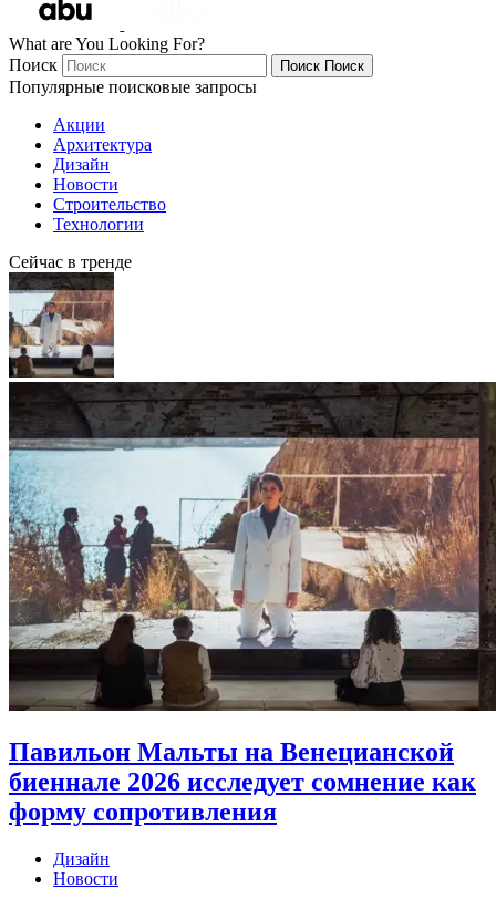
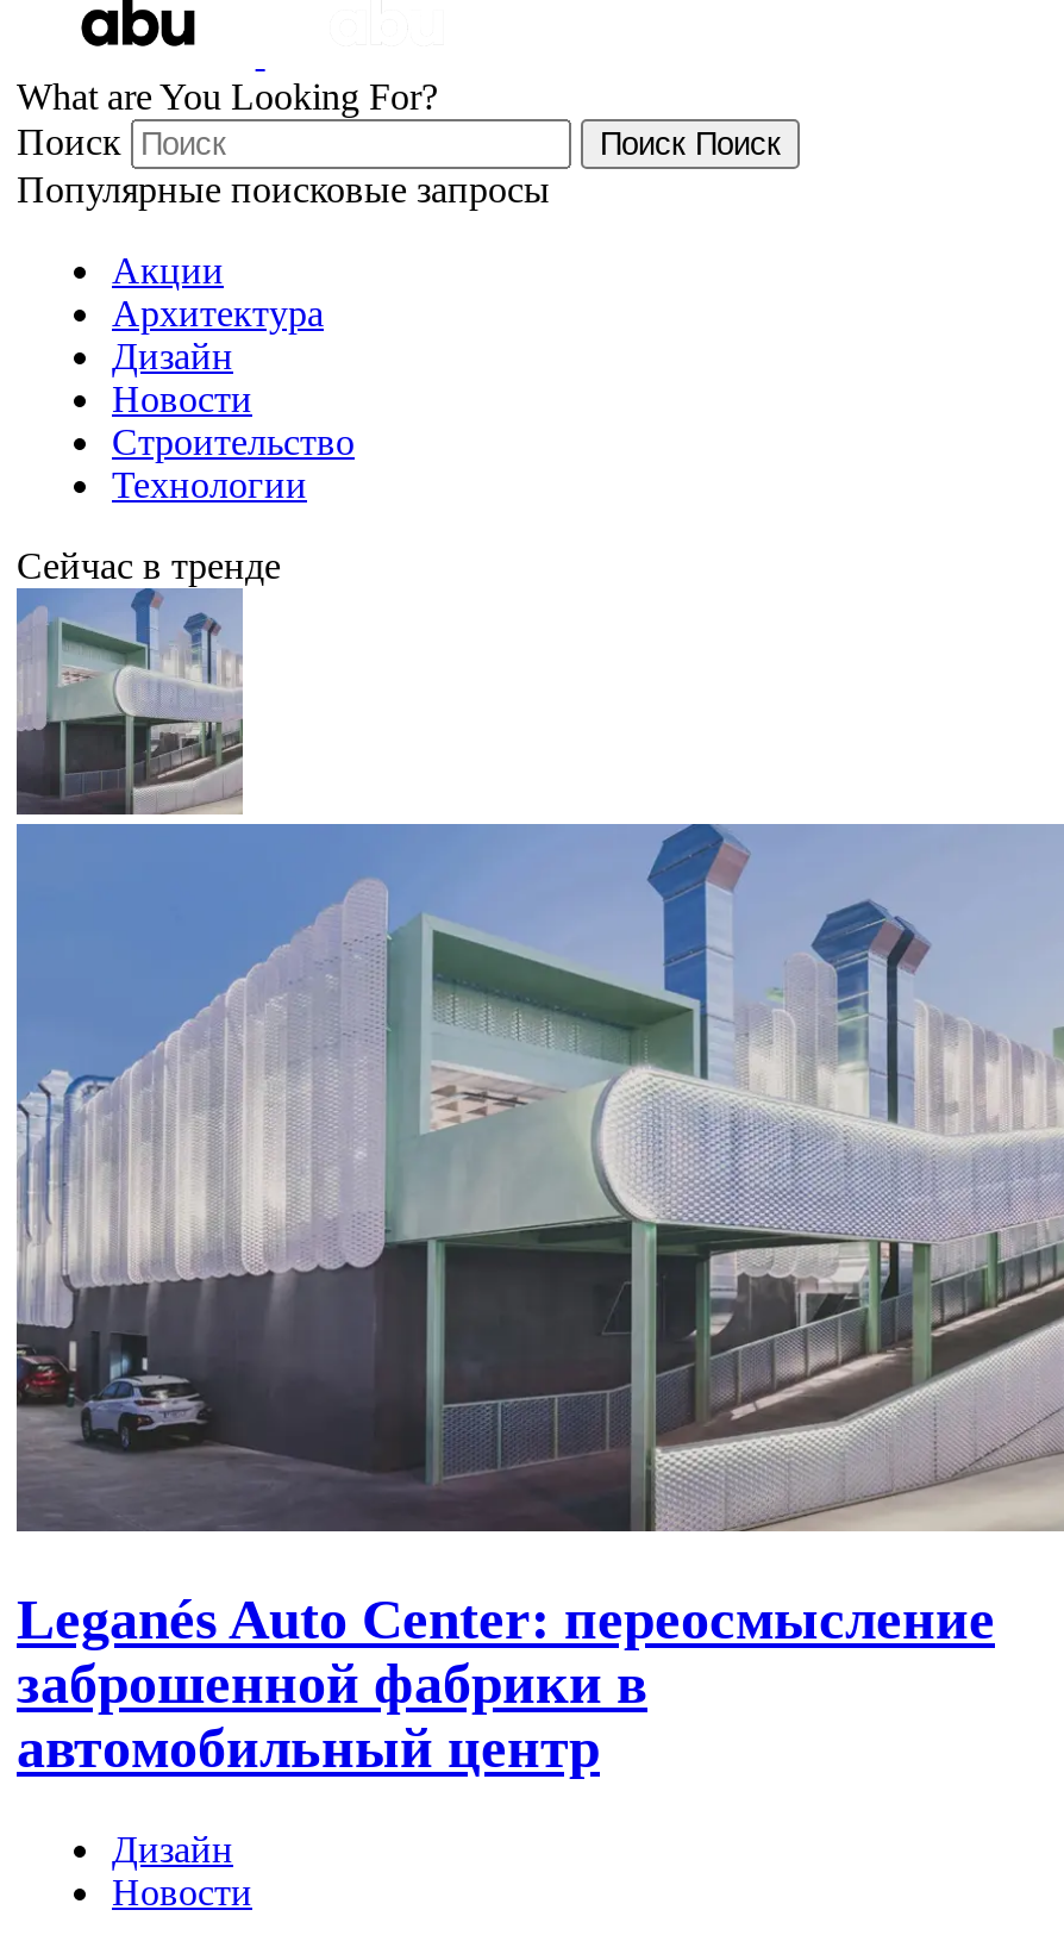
[8,275,493,826] [image] | Павильон Мальты на Венецианской | биеннале 2026 исследует сомнение как | форму сопротивления -> [14,593,1057,1779] [image] | Leganés Auto Center: переосмысление | заброшенной фабрики в | автомобильный центр

